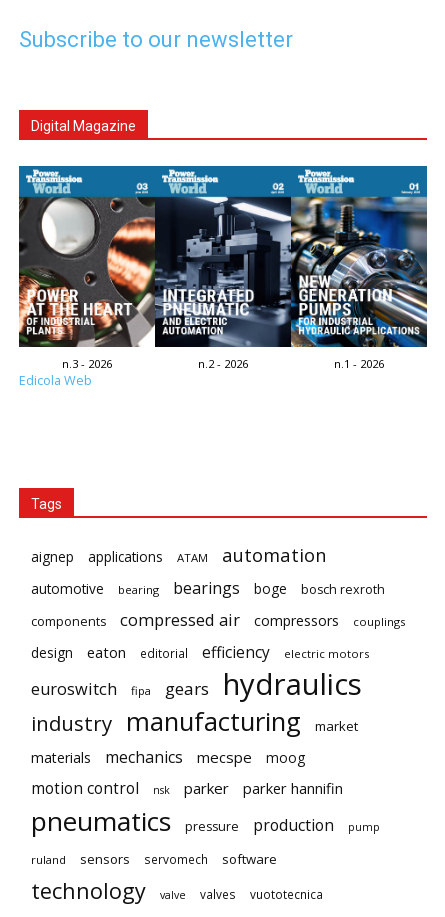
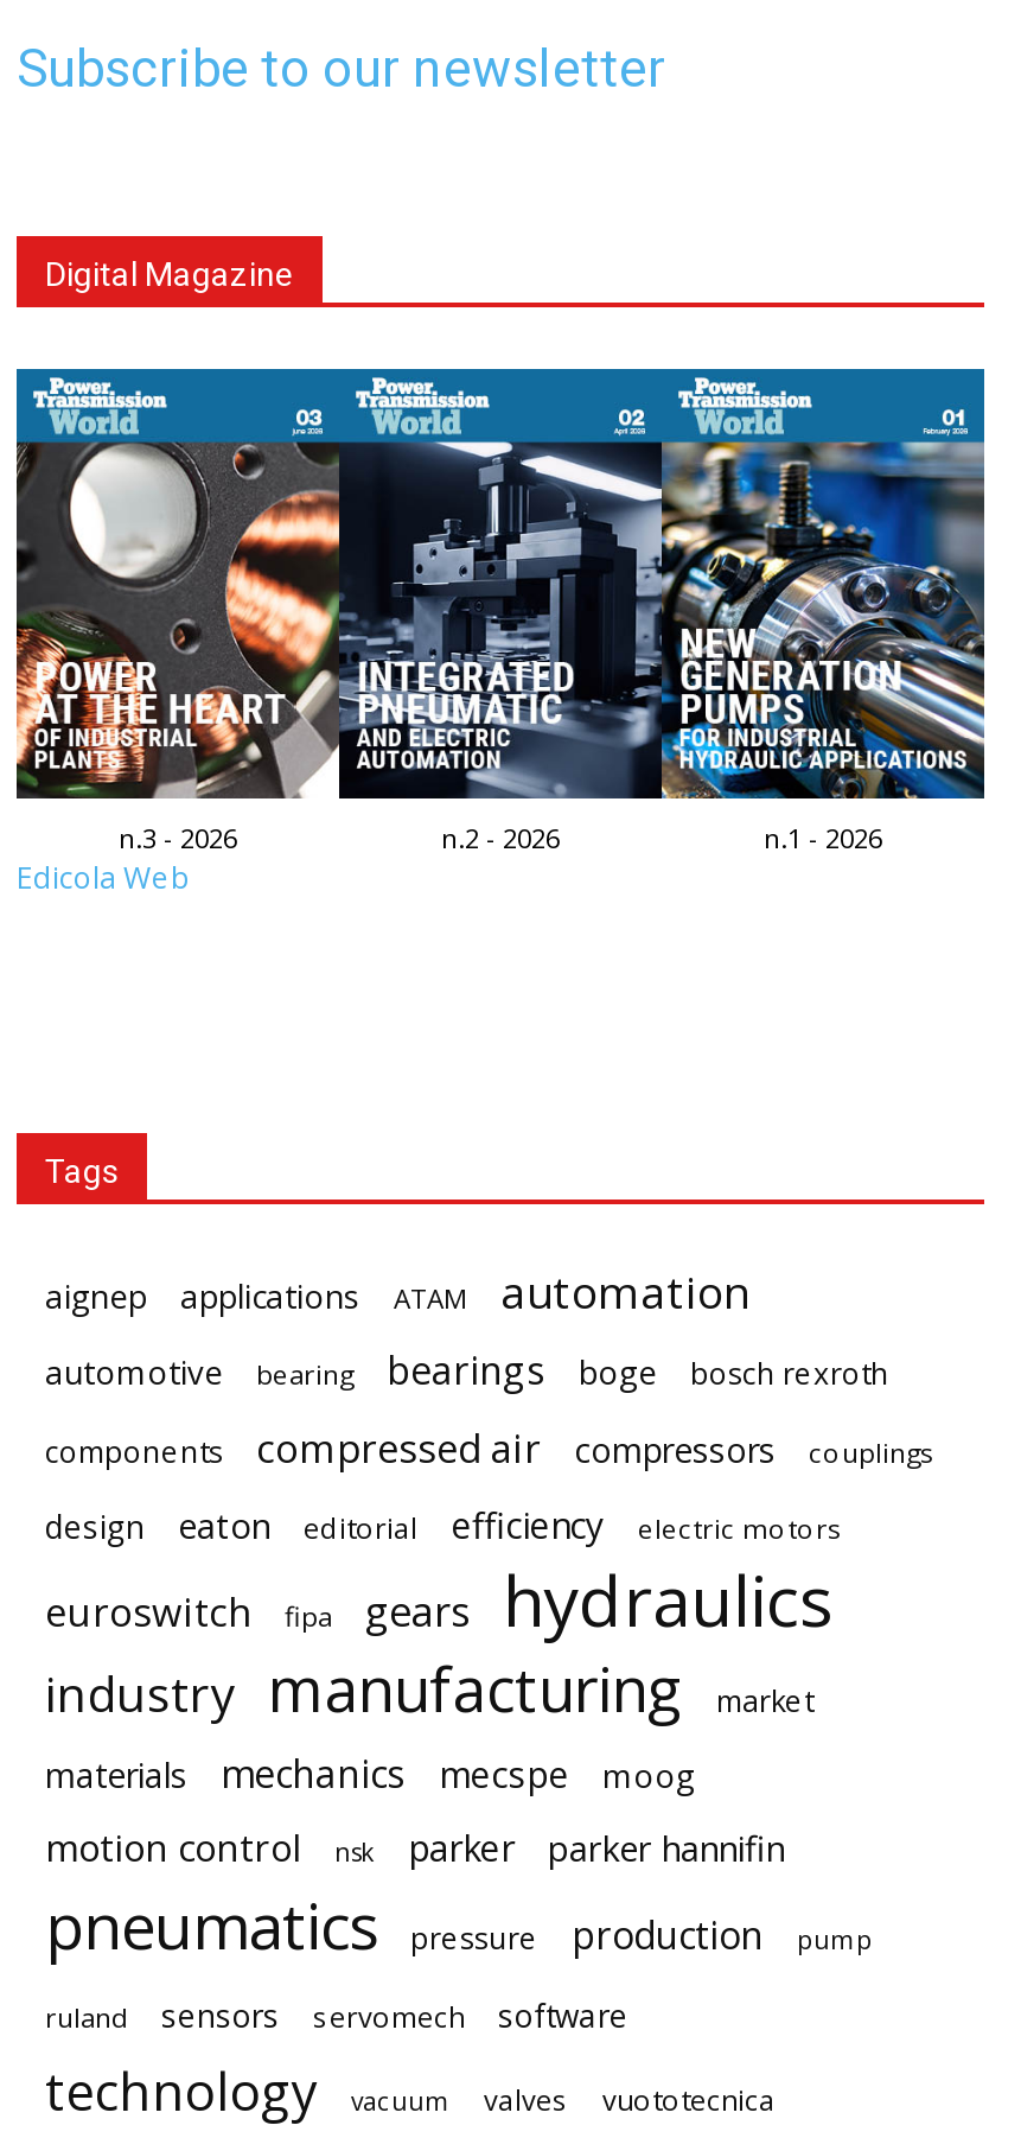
[160,888,186,902] valve -> [351,2085,451,2119] vacuum

